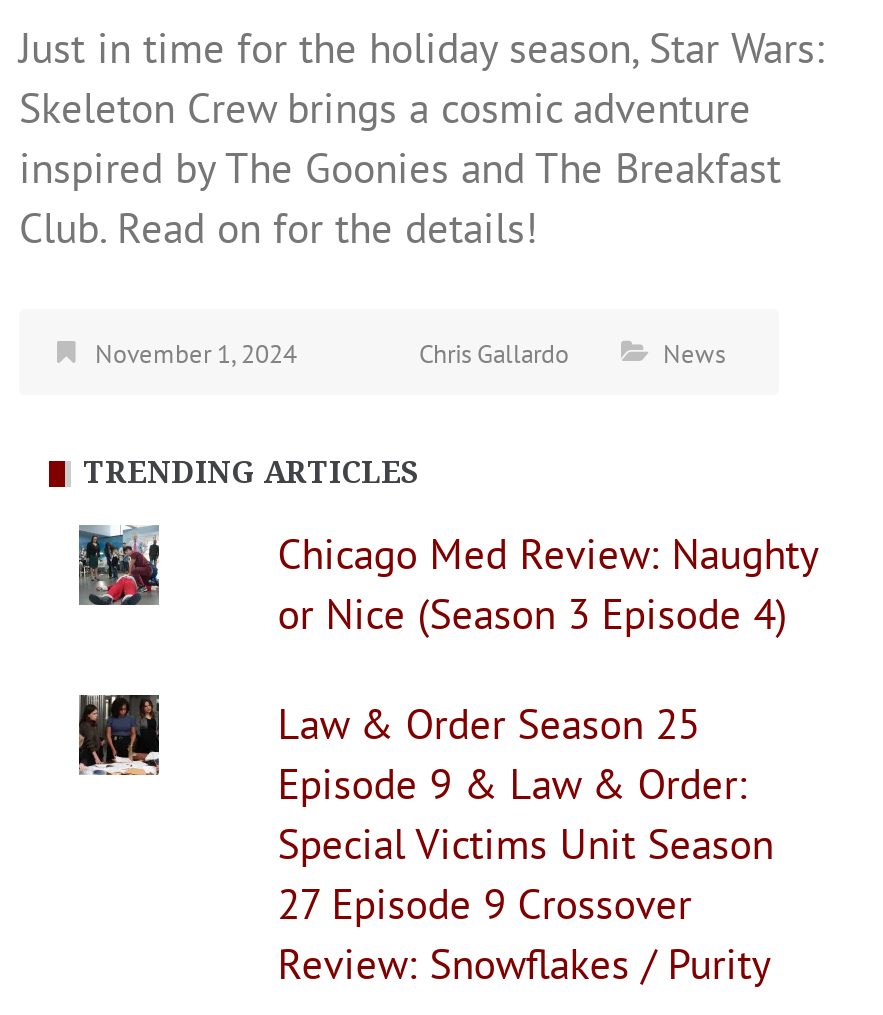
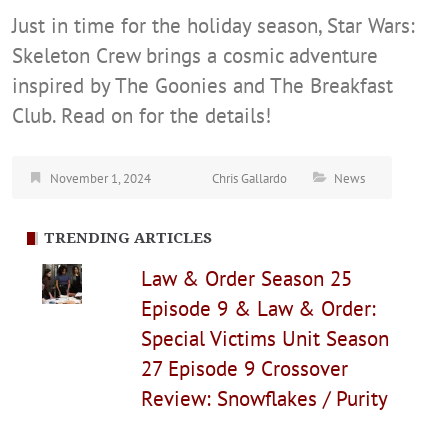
[77,525,161,607] [image] -> none
[277,527,817,641] Chicago Med Review: Naughty | or Nice (Season 3 Episode 4) -> none

